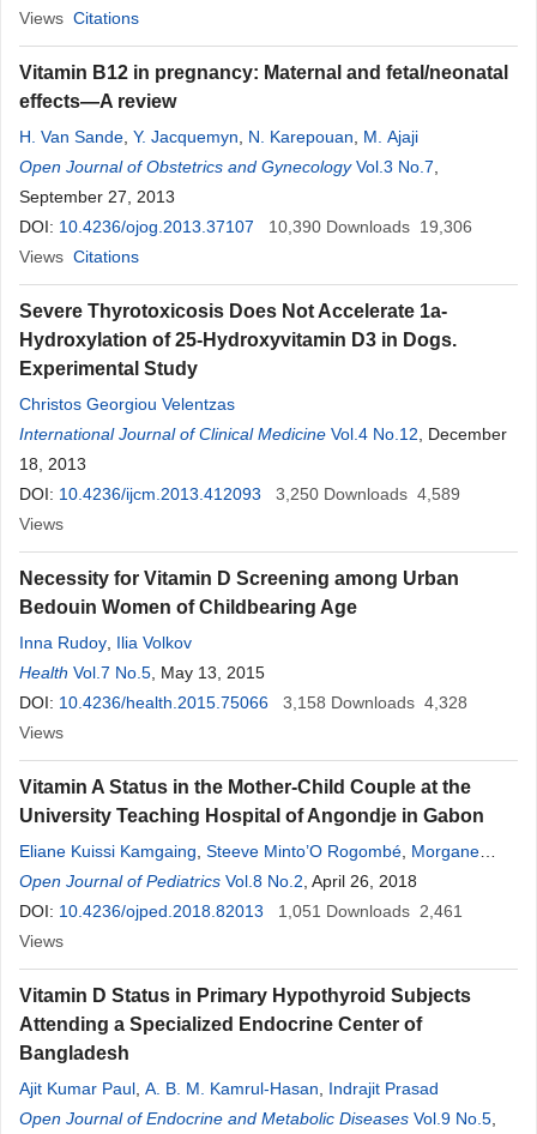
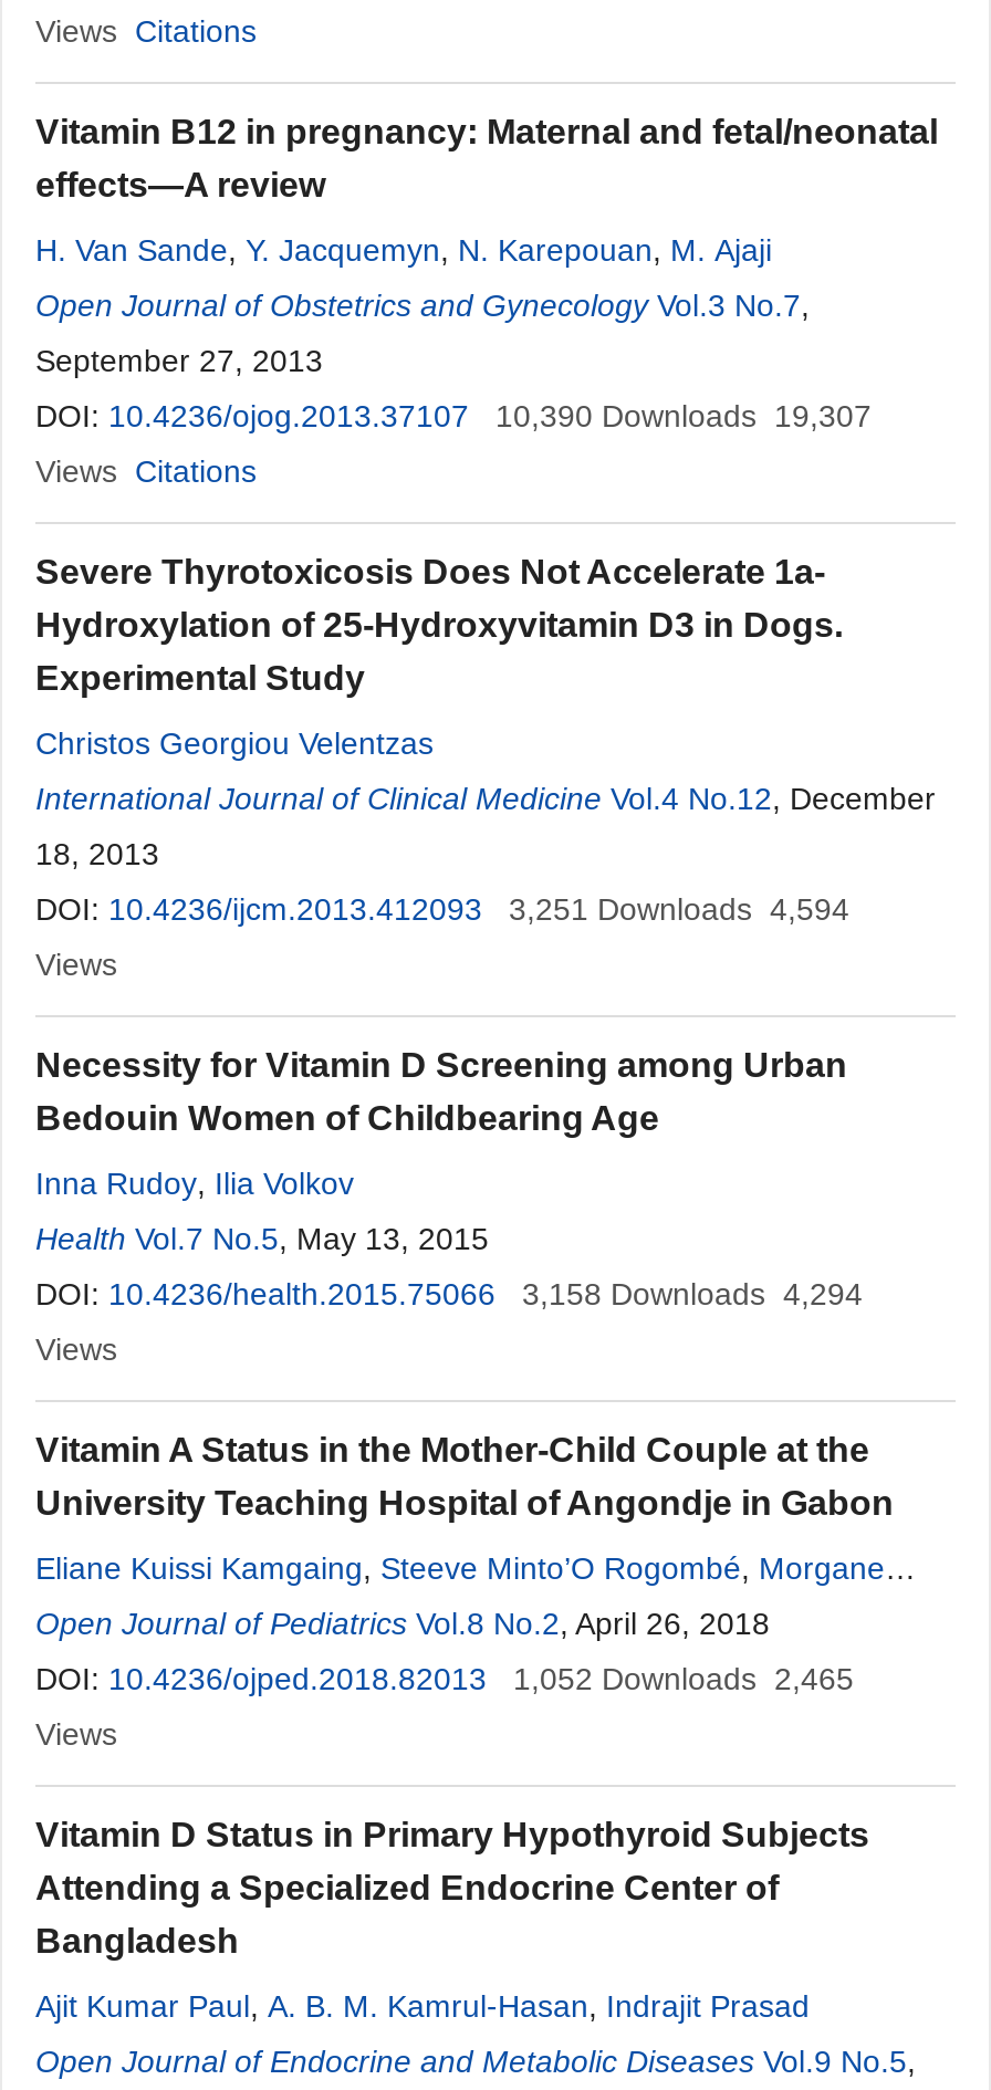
[19,217,472,236] DOI: 10.4236/ojog.2013.37107 10,390 Downloads 19,306 -> [35,398,872,433] DOI: 10.4236/ojog.2013.37107 10,390 Downloads 19,307
[19,484,460,503] DOI: 10.4236/ijcm.2013.412093 3,250 Downloads 4,589 -> [35,891,849,927] DOI: 10.4236/ijcm.2013.412093 3,251 Downloads 4,594
[19,693,467,712] DOI: 10.4236/health.2015.75066 3,158 Downloads 4,328 -> [35,1276,863,1312] DOI: 10.4236/health.2015.75066 3,158 Downloads 4,294
[278,901,463,921] 1,051 Downloads 2,461 -> [513,1661,854,1696] 1,052 Downloads 2,465

